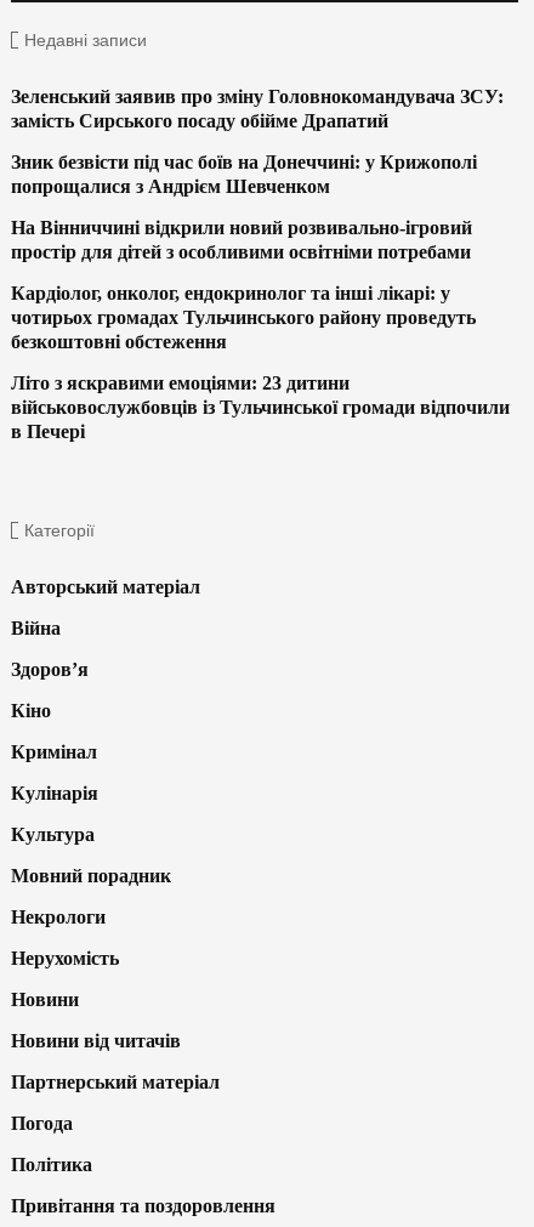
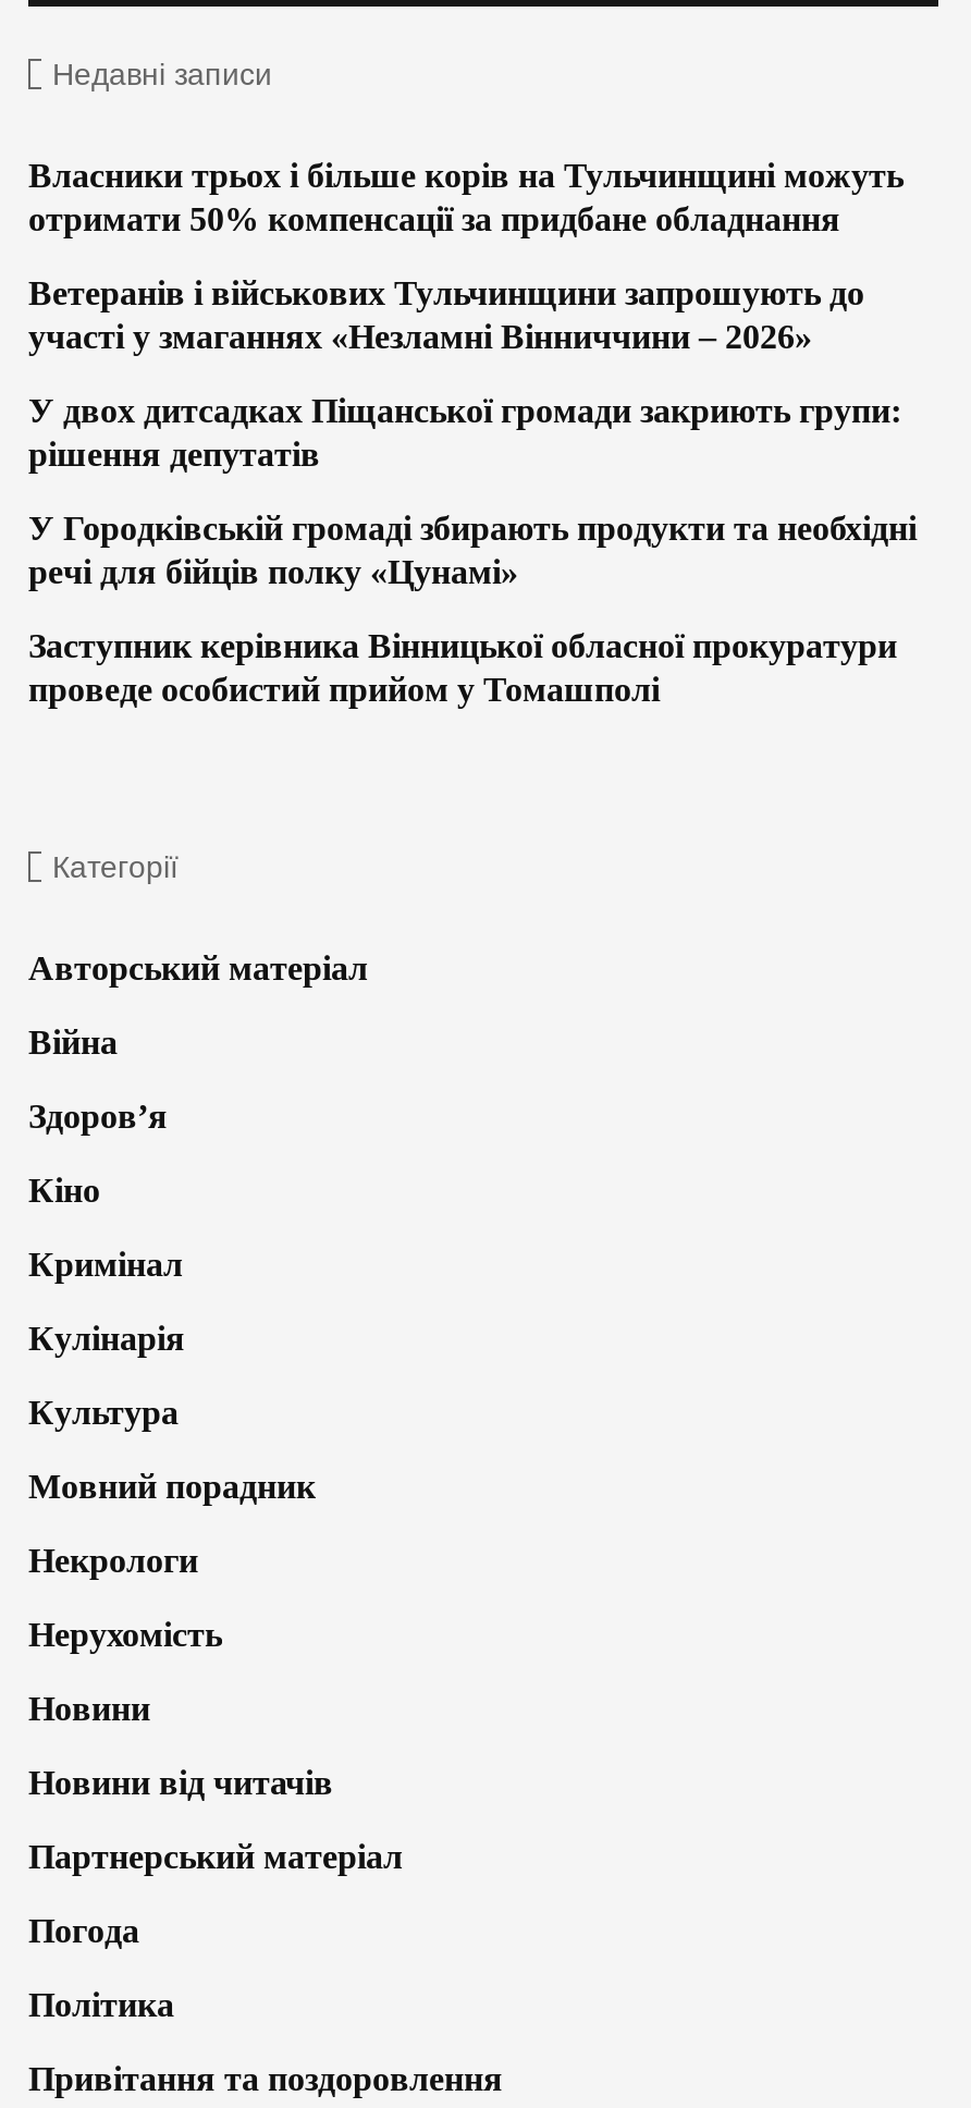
[11,87,504,131] Зеленський заявив про зміну Головнокомандувача ЗСУ: | замість Сирського посаду обійме Драпатий -> [28,157,904,238] Власники трьох і більше корів на Тульчинщині можуть | отримати 50% компенсації за придбане обладнання
[11,152,477,197] Зник безвісти під час боїв на Донеччині: у Крижополі | попрощалися з Андрієм Шевченком -> [28,275,864,356] Ветеранів і військових Тульчинщини запрошують до | участі у змаганнях «Незламні Вінниччини – 2026»
[11,218,472,263] На Вінниччині відкрили новий розвивально-ігровий | простір для дітей з особливими освітніми потребами -> [28,393,901,473] У двох дитсадках Піщанської громади закриють групи: | рішення депутатів
[11,283,476,352] Кардіолог, онколог, ендокринолог та інші лікарі: у | чотирьох громадах Тульчинського району проведуть | безкоштовні обстеження -> [28,510,917,591] У Городківській громаді збирають продукти та необхідні | речі для бійців полку «Цунамі»
[11,373,510,442] Літо з яскравими емоціями: 23 дитини | військовослужбовців із Тульчинської громади відпочили | в Печері -> [28,628,897,708] Заступник керівника Вінницької обласної прокуратури | проведе особистий прийом у Томашполі

